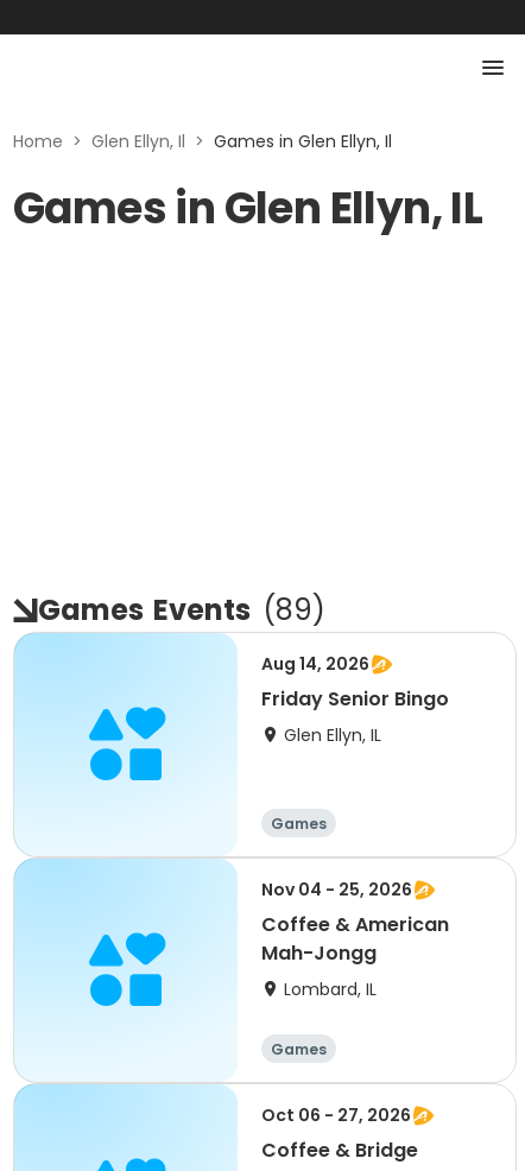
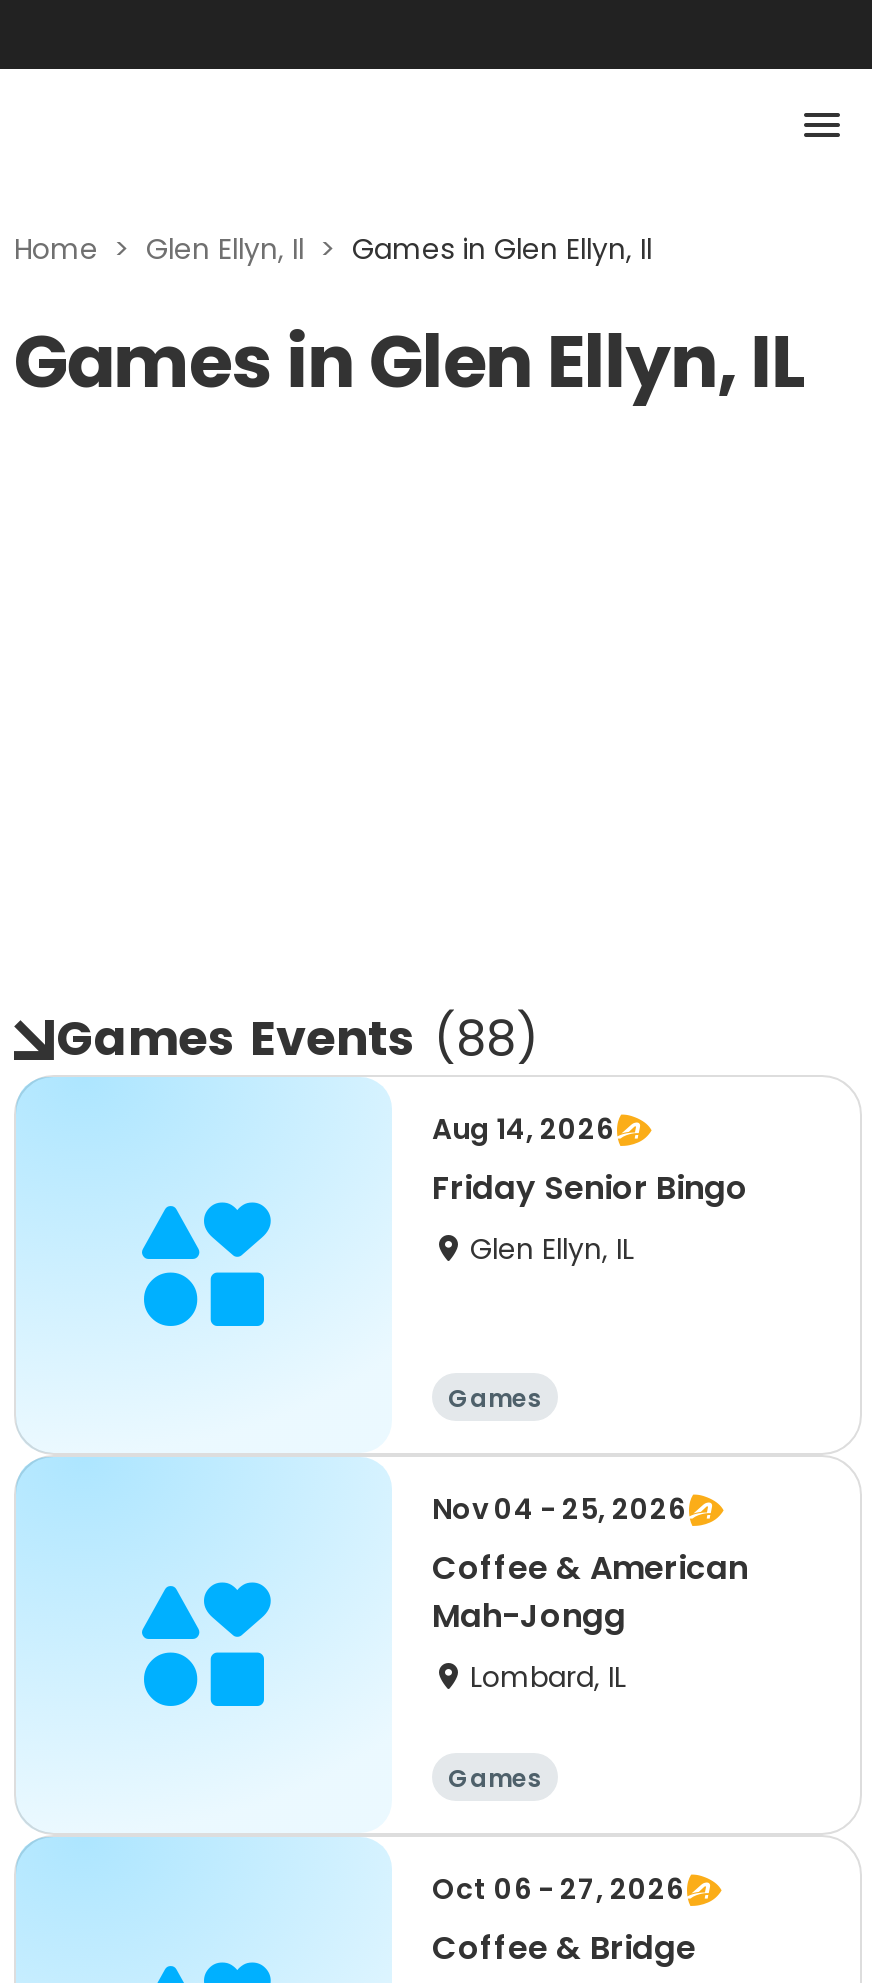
[38,590,325,629] Games Events (89) -> [56,1005,538,1071] Games Events (88)

